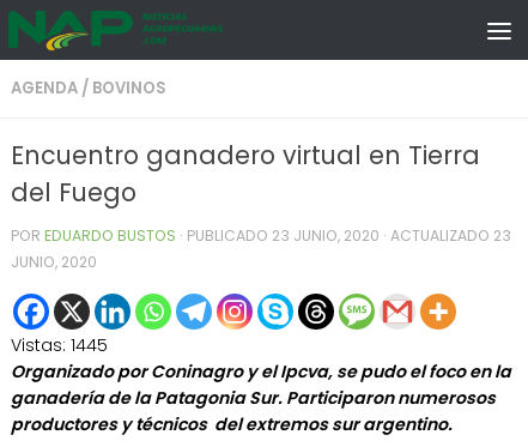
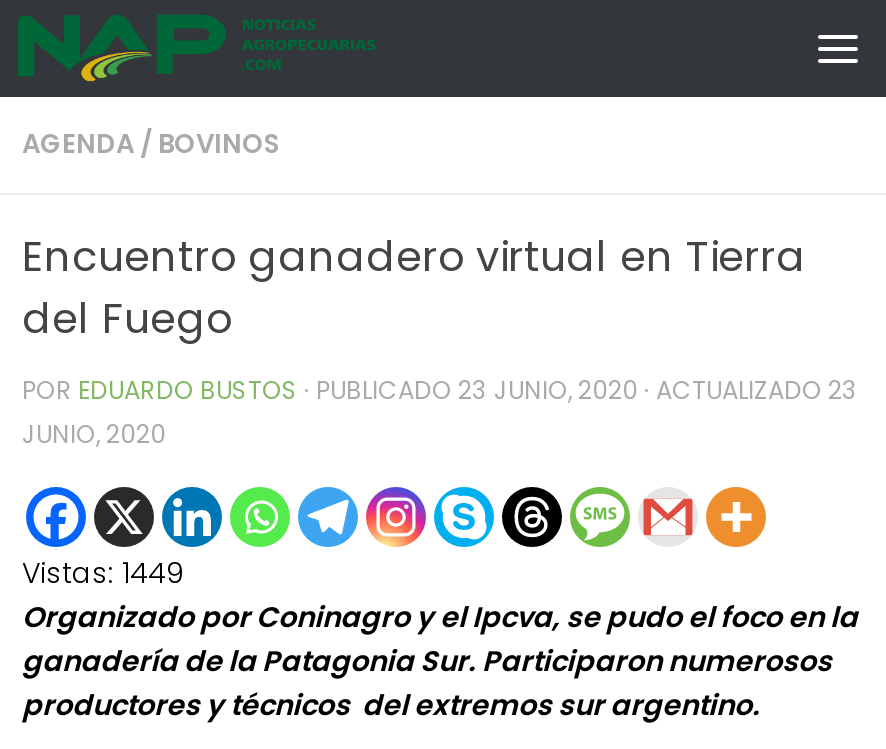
[11,333,108,357] Vistas: 1445 -> [22,553,184,593] Vistas: 1449

